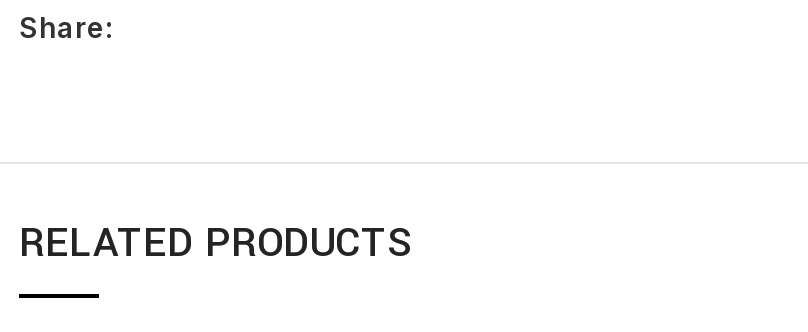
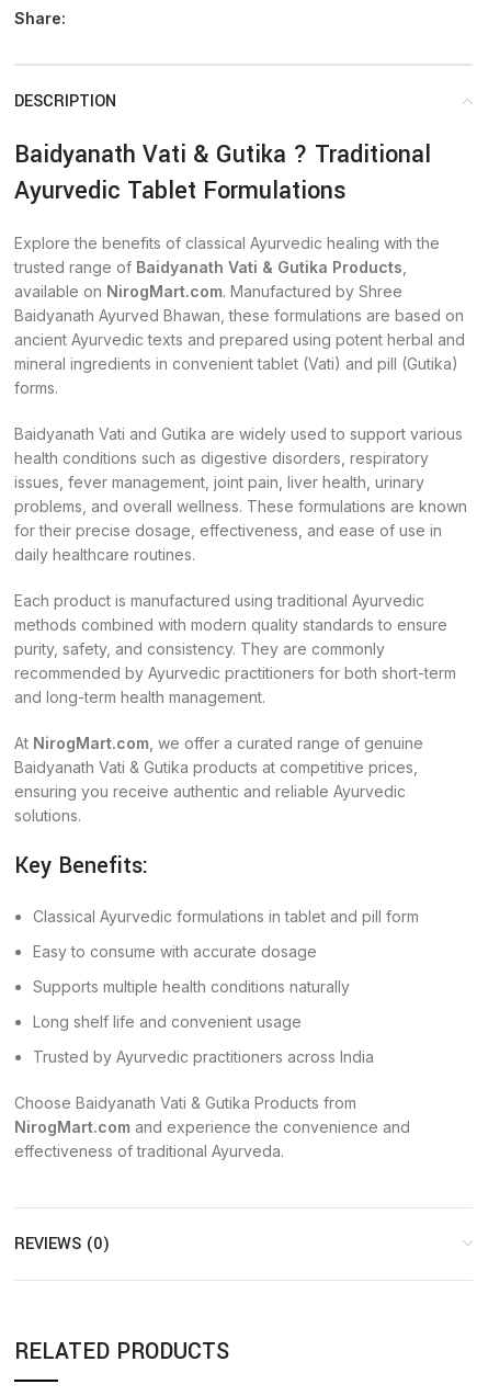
none -> [14,90,467,1160] DESCRIPTION | Baidyanath Vati & Gutika ? Traditional | Ayurvedic Tablet Formulations | Explore the benefits of classical Ayurvedic healing with the | trusted range of Baidyanath Vati & Gutika Products, | available on NirogMart.com. Manufactured by Shree | Baidyanath Ayurved Bhawan, these formulations are based on | ancient Ayurvedic texts and prepared using potent herbal and | mineral ingredients in convenient tablet (Vati) and pill (Gutika) | forms. | Baidyanath Vati and Gutika are widely used to support various | health conditions such as digestive disorders, respiratory | issues, fever management, joint pain, liver health, urinary | problems, and overall wellness. These formulations are known | for their precise dosage, effectiveness, and ease of use in | daily healthcare routines. | Each product is manufactured using traditional Ayurvedic | methods combined with modern quality standards to ensure | purity, safety, and consistency. They are commonly | recommended by Ayurvedic practitioners for both short-term | and long-term health management. | At NirogMart.com, we offer a curated range of genuine | Baidyanath Vati & Gutika products at competitive prices, | ensuring you receive authentic and reliable Ayurvedic | solutions. | Key Benefits: | Classical Ayurvedic formulations in tablet and pill form | Easy to consume with accurate dosage | Supports multiple health conditions naturally | Long shelf life and convenient usage | Trusted by Ayurvedic practitioners across India | Choose Baidyanath Vati & Gutika Products from | NirogMart.com and experience the convenience and | effectiveness of traditional Ayurveda.
none -> [14,1233,110,1256] REVIEWS (0)

